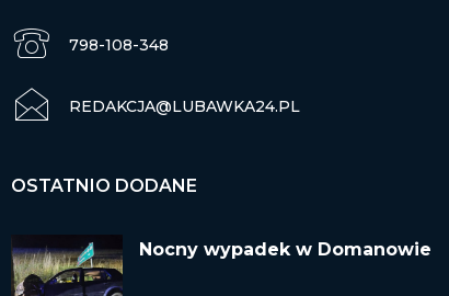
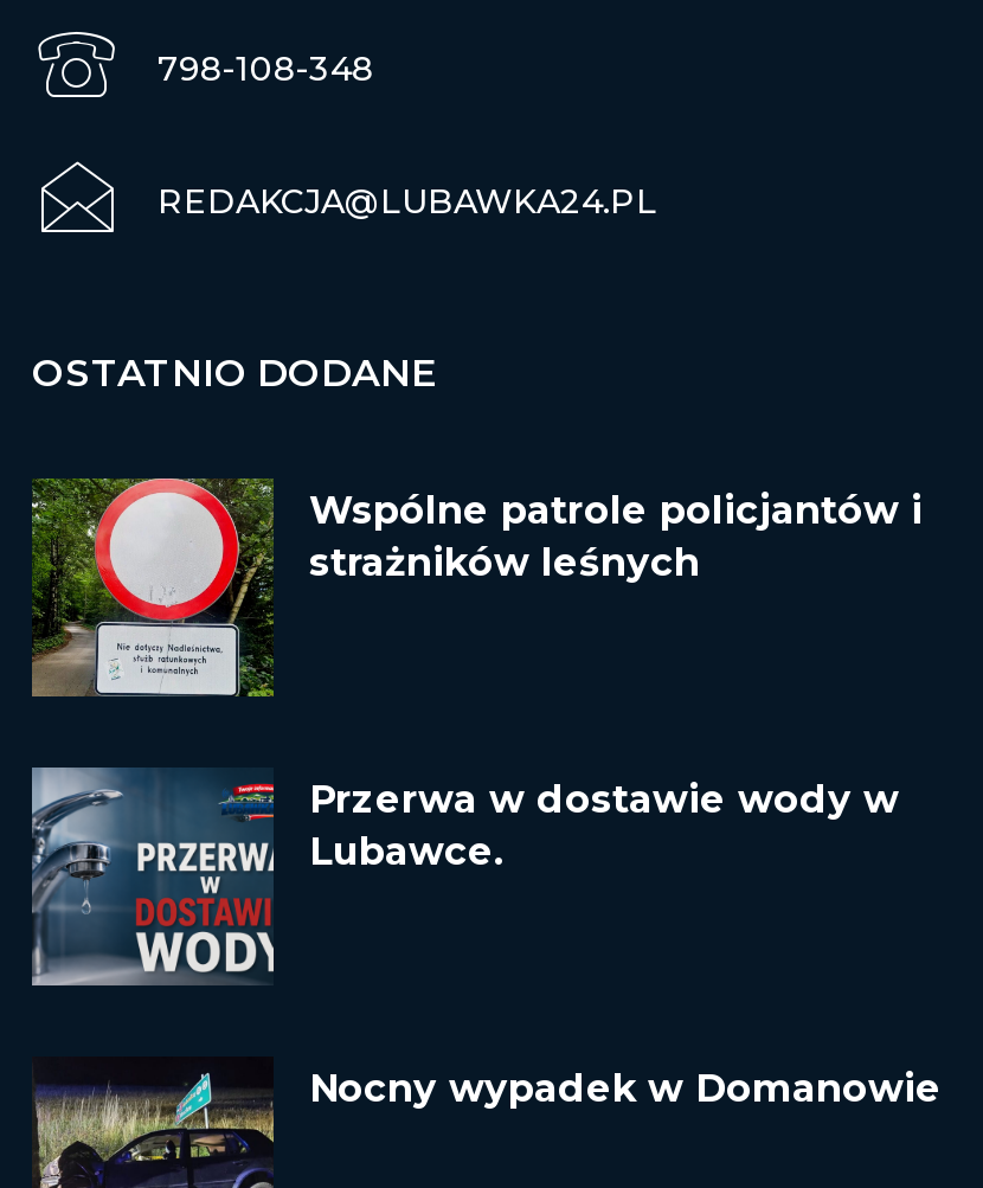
none -> [30,476,923,699] [image] | Wspólne patrole policjantów i | strażników leśnych
none -> [30,741,899,990] [image] | Przerwa w dostawie wody w | Lubawce.

